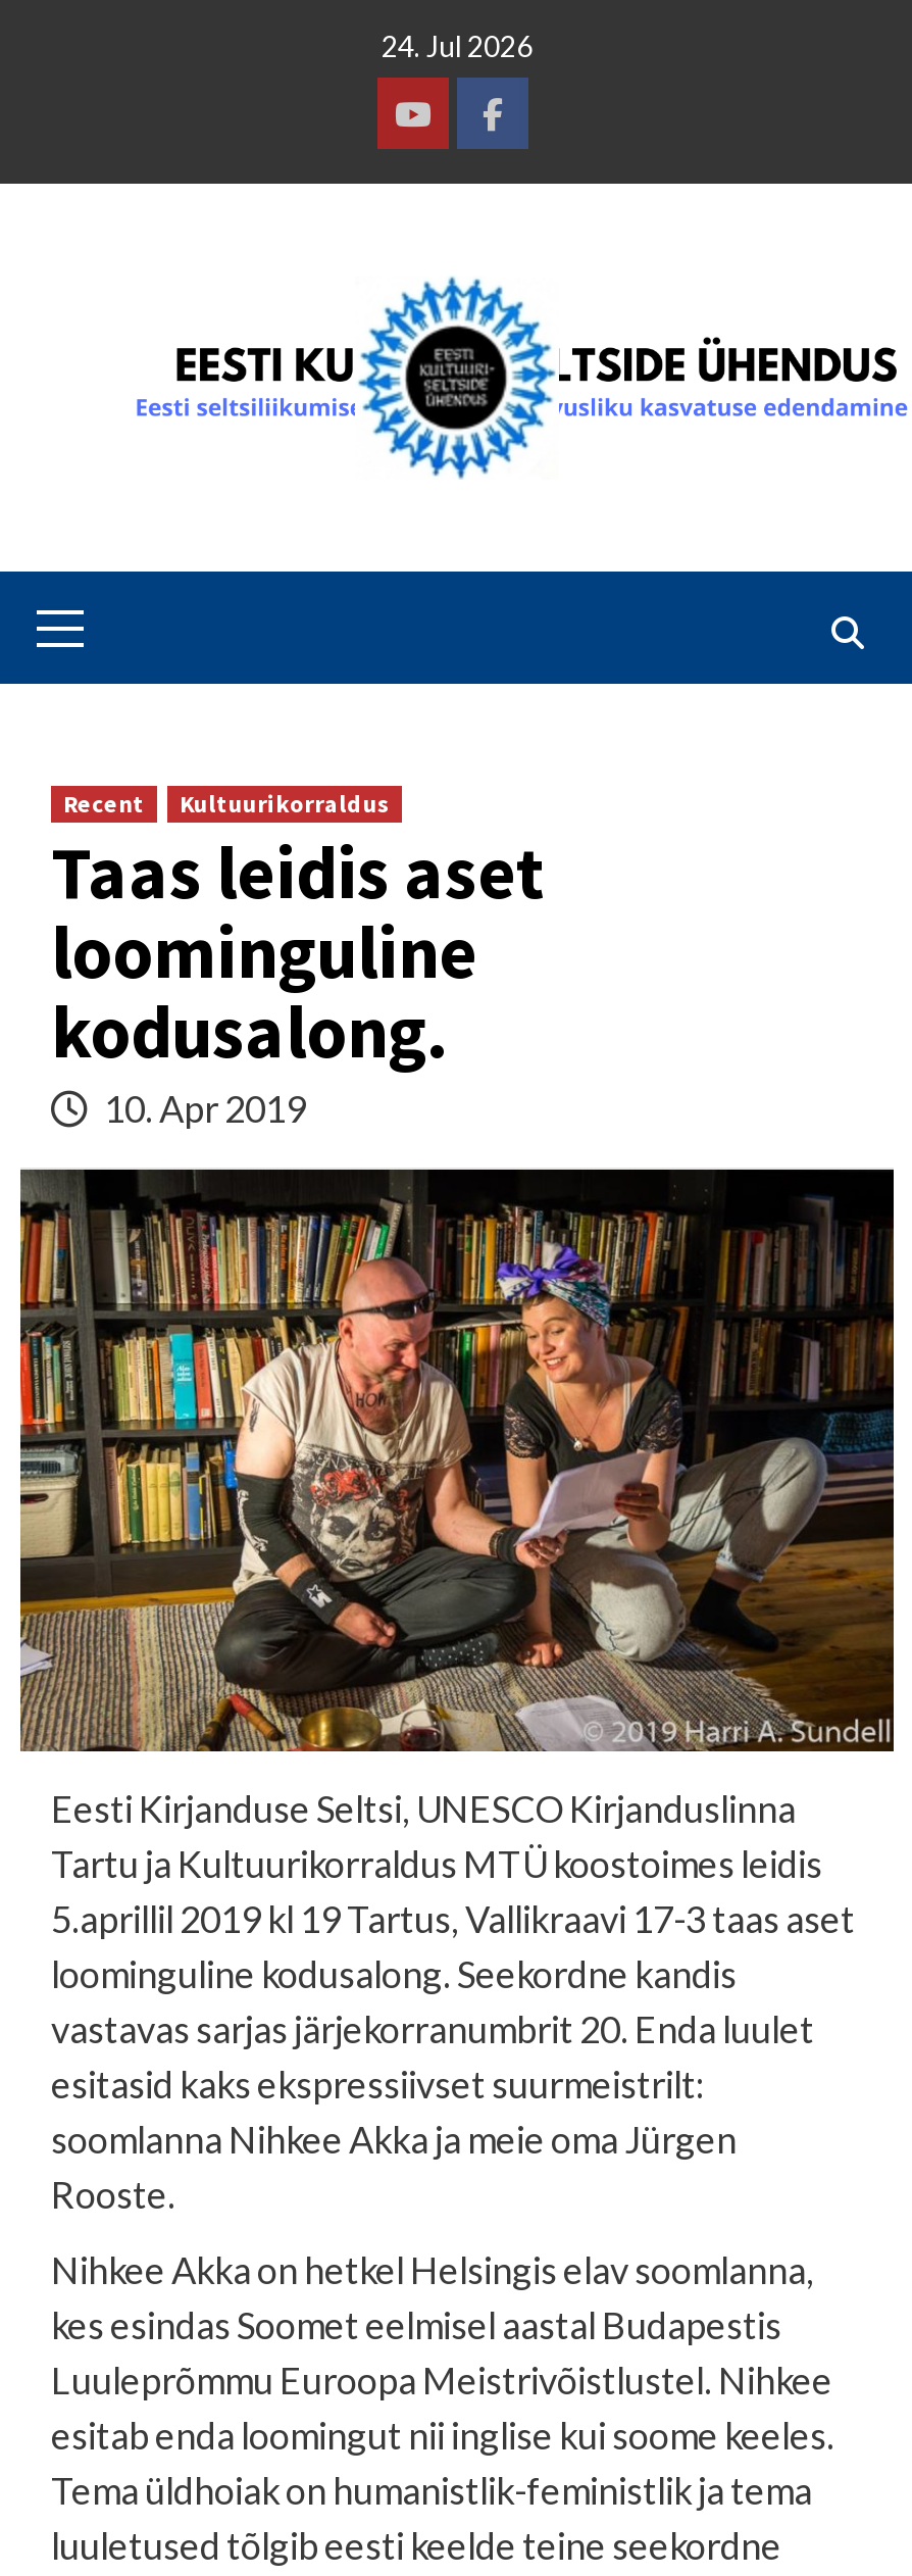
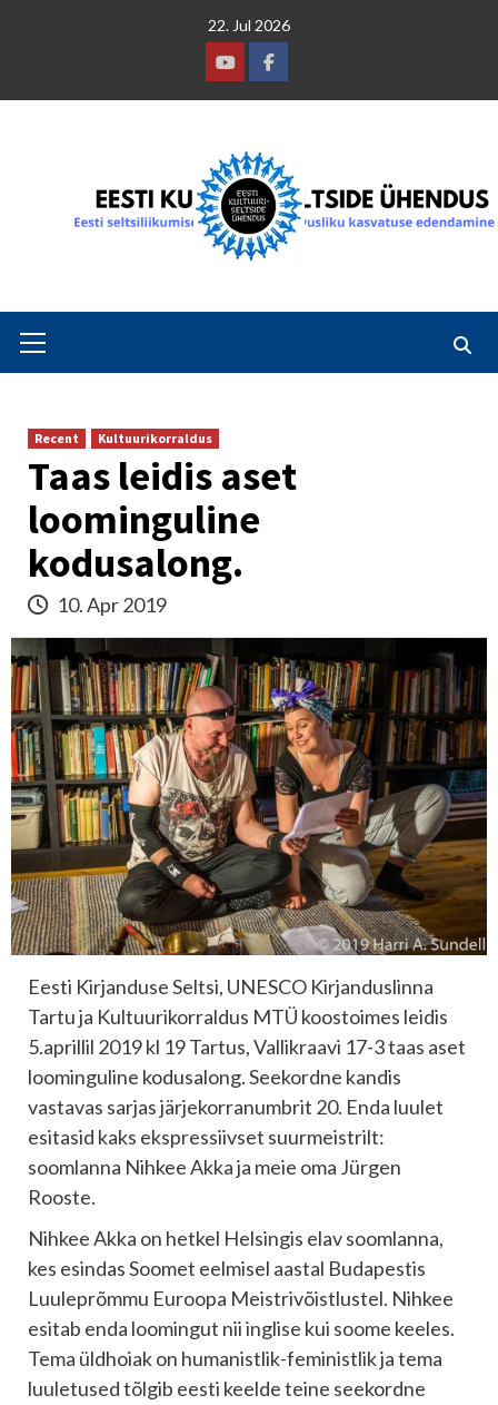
[382,29,533,63] 24. Jul 2026 -> [208,16,290,35] 22. Jul 2026

